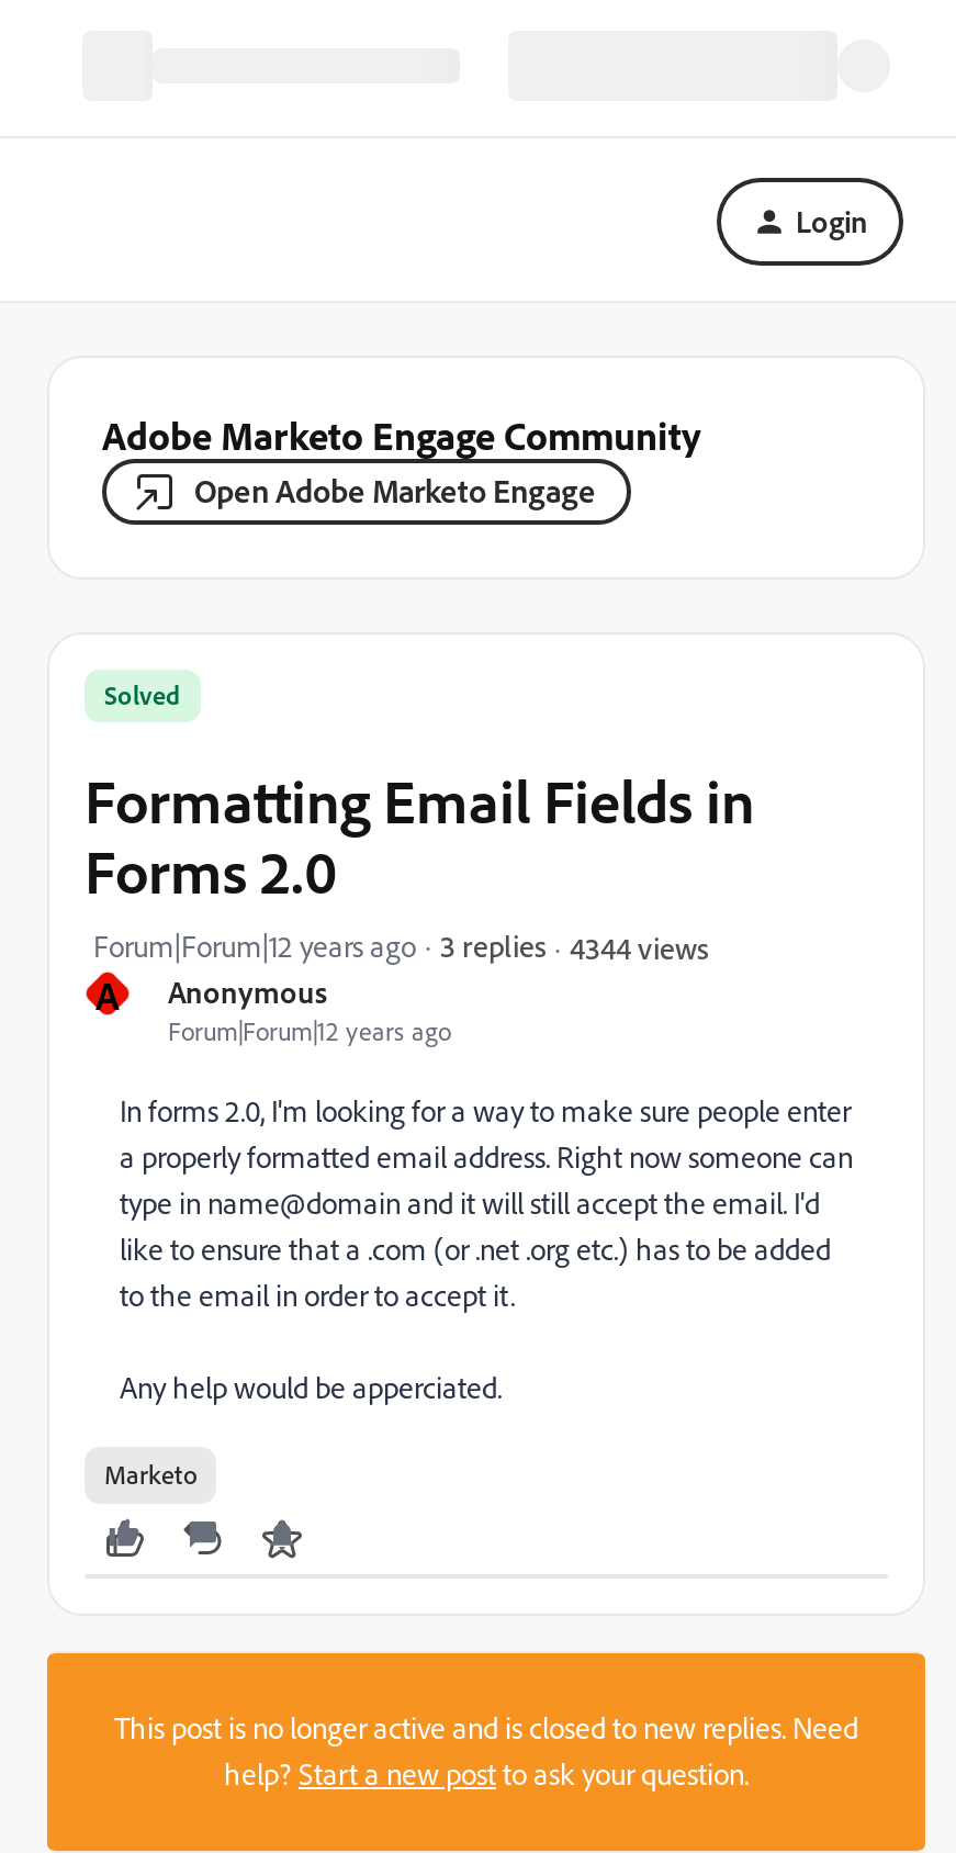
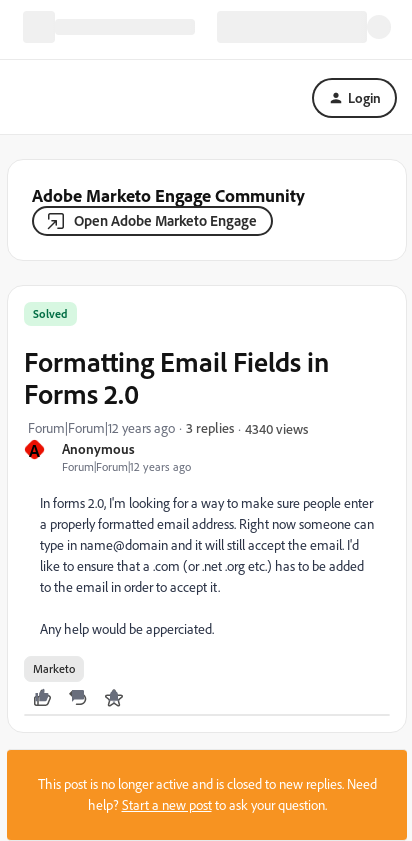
[570,928,708,965] 4344 views -> [245,419,308,436] 4340 views

